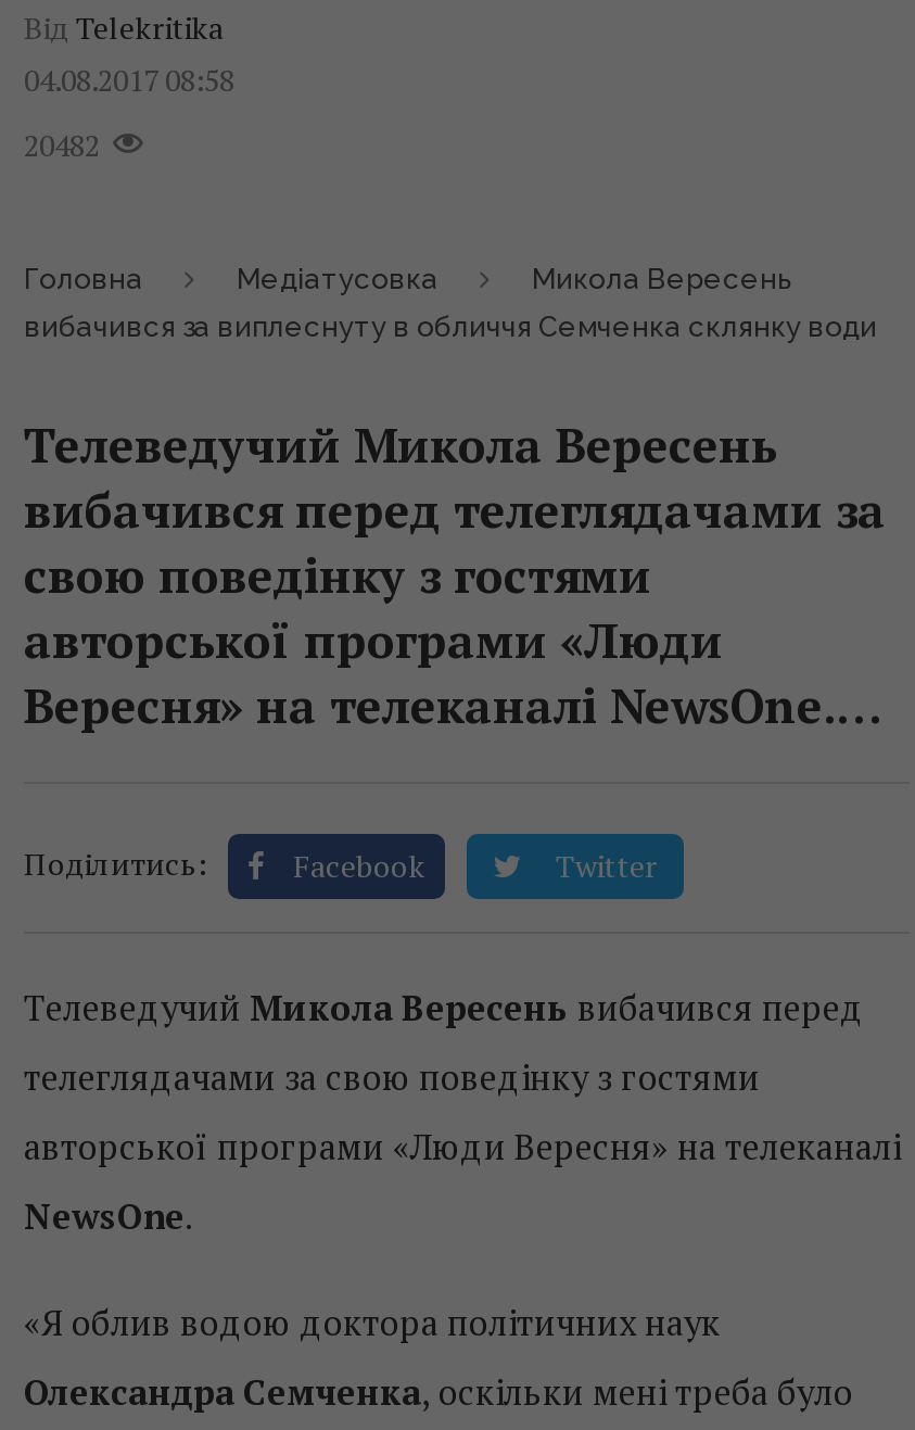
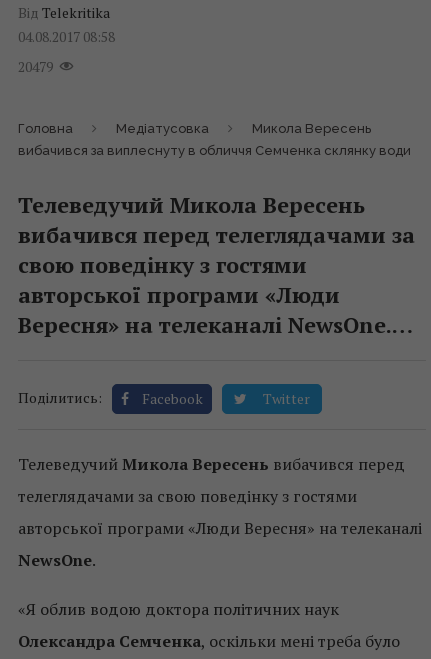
[24,124,100,165] 20482 -> [18,57,53,76] 20479

